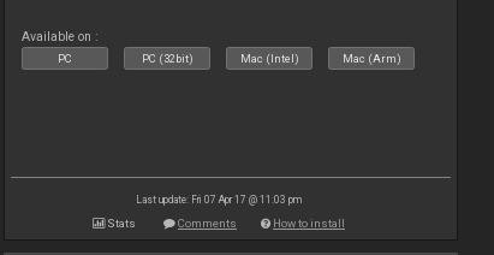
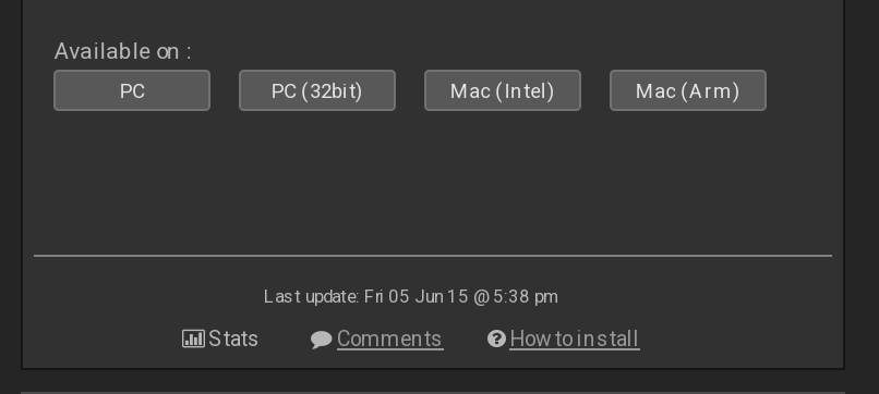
[136,194,302,206] Last update: Fri 07 Apr 17 @ 11:03 pm -> [264,285,558,306] Last update: Fri 05 Jun 15 @ 5:38 pm

